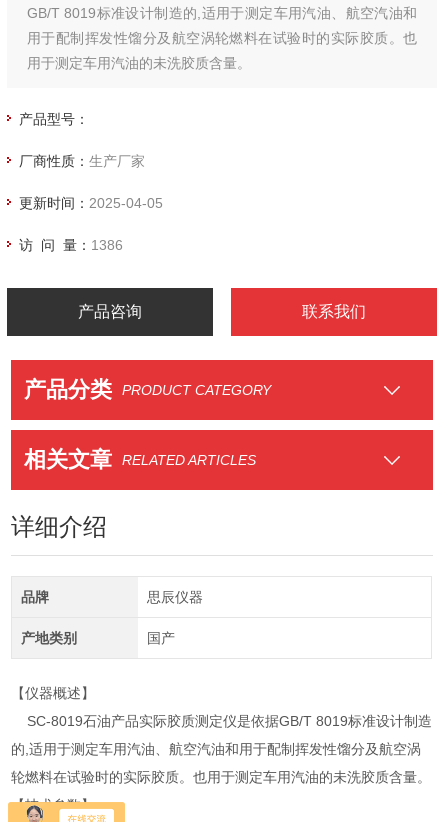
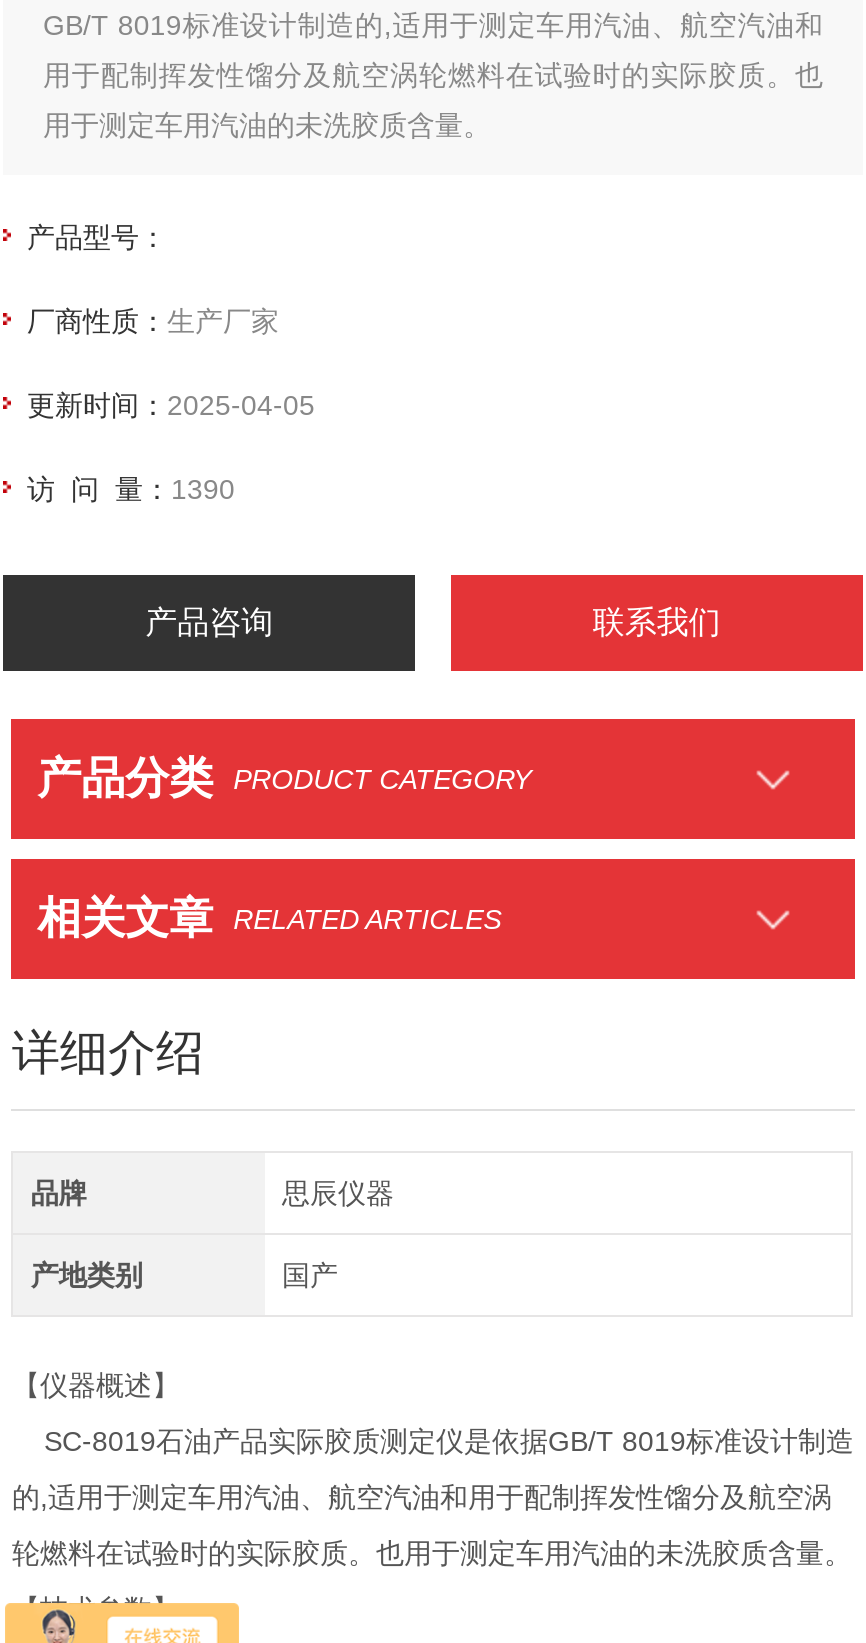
[19,237,123,253] 访 问 量：1386 -> [27,473,235,505] 访 问 量：1390

